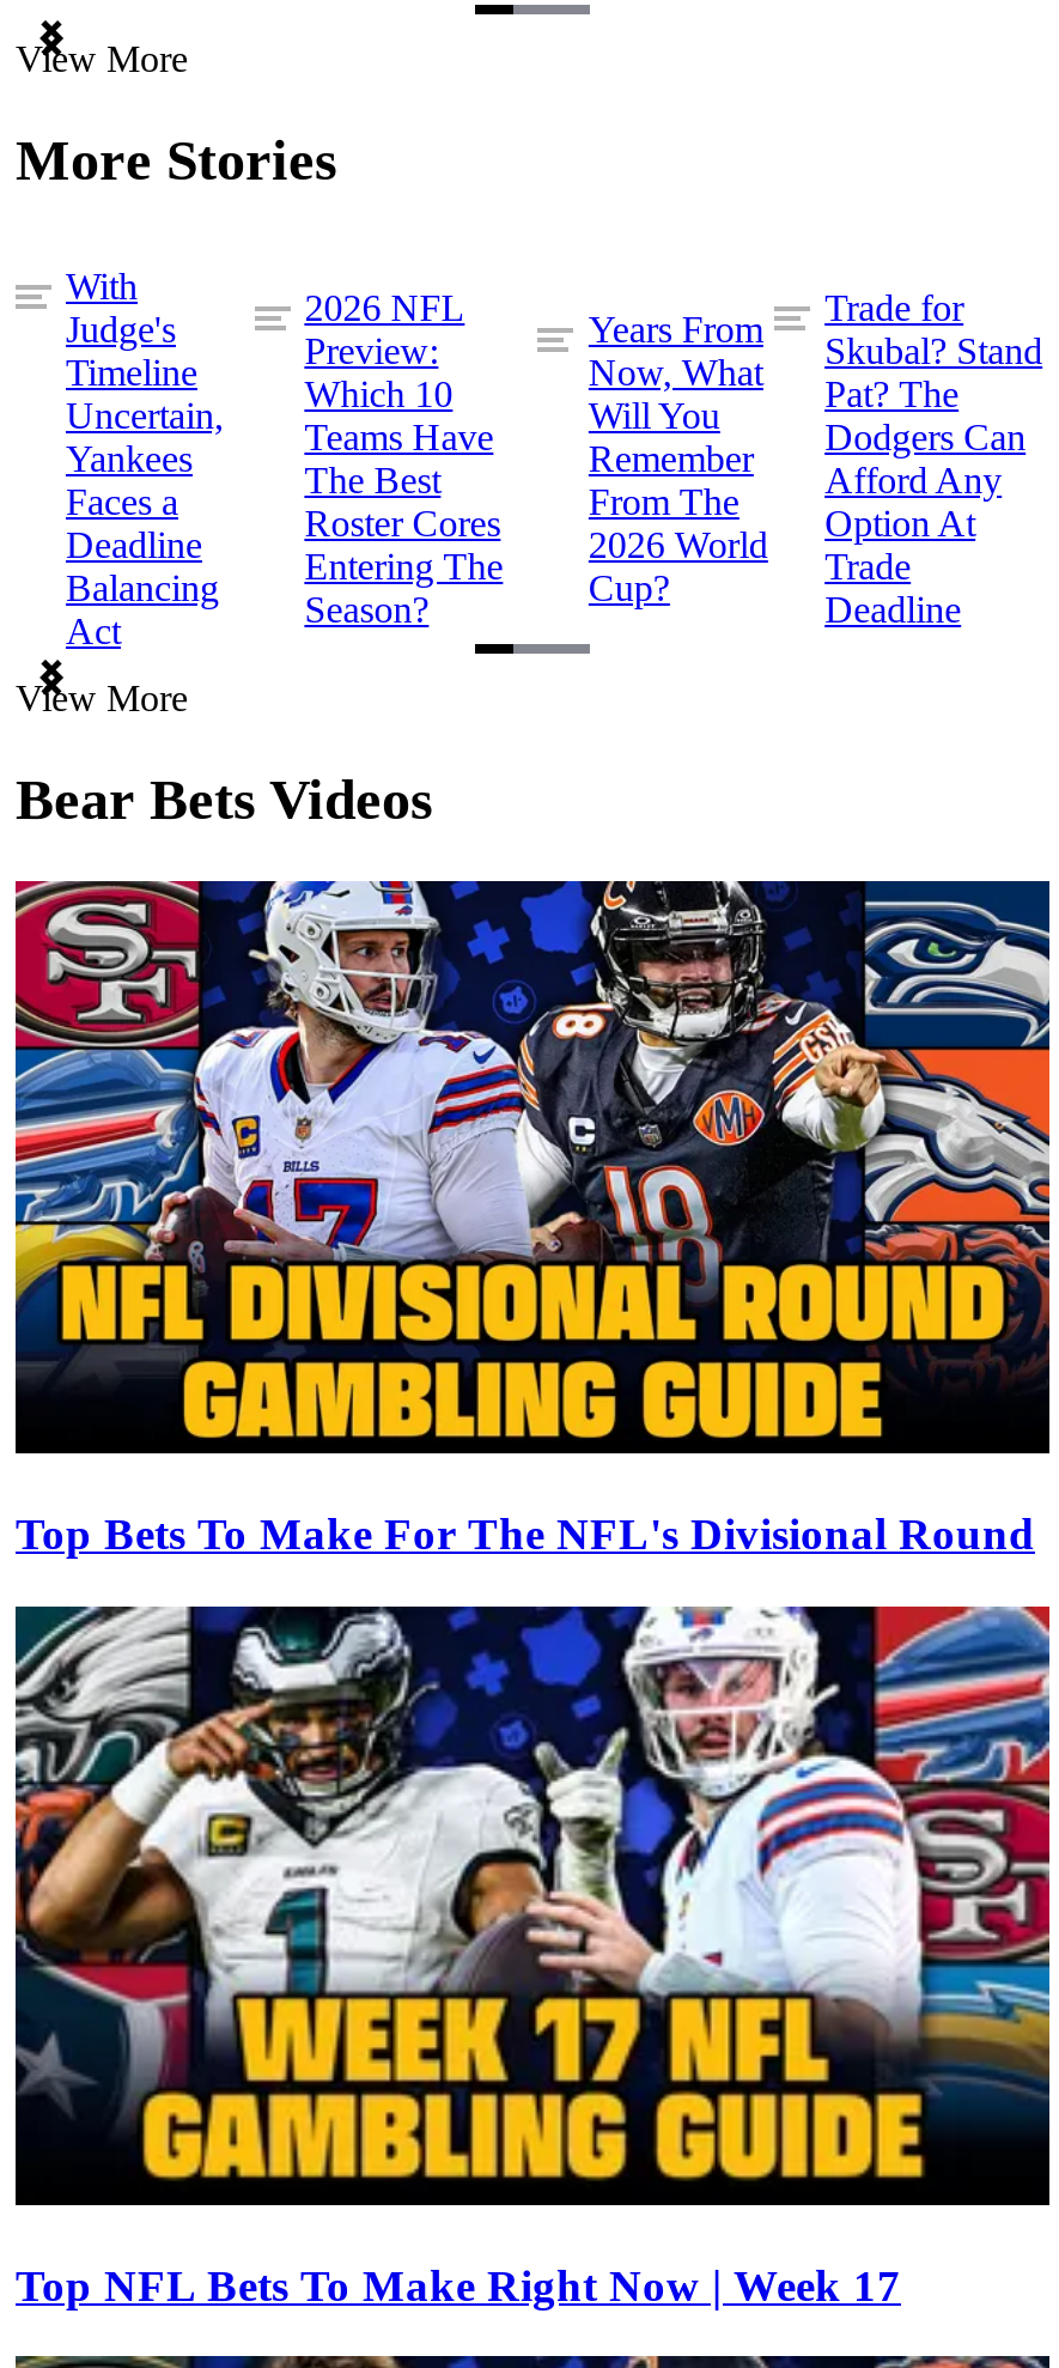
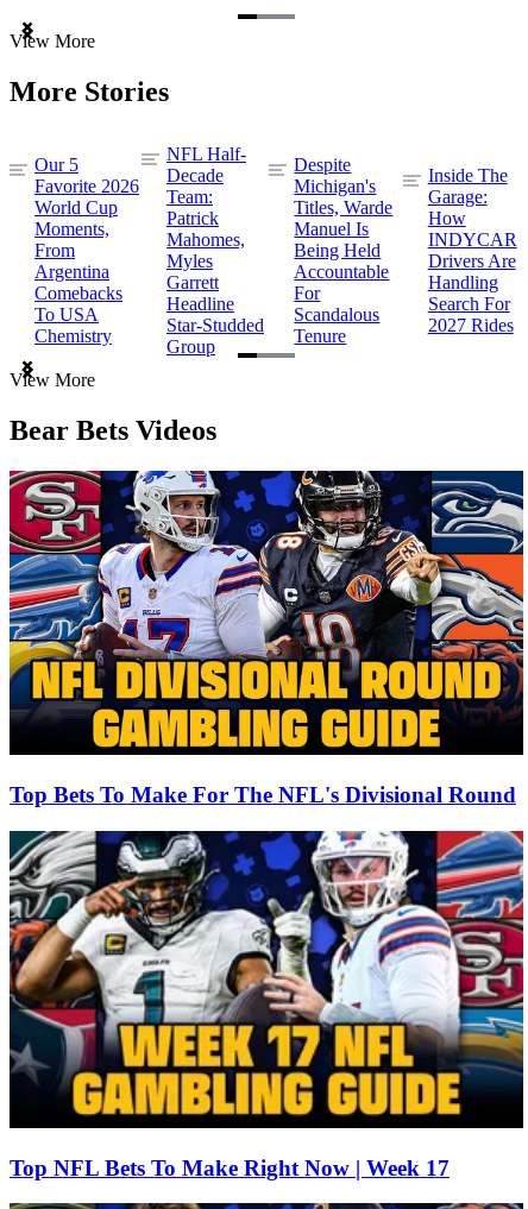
[66,266,224,652] With | Judge's | Timeline | Uncertain, | Yankees | Faces a | Deadline | Balancing | Act -> [34,155,139,346] Our 5 | Favorite 2026 | World Cup | Moments, | From | Argentina | Comebacks | To USA | Chemistry
[304,288,503,630] 2026 NFL | Preview: | Which 10 | Teams Have | The Best | Roster Cores | Entering The | Season? -> [166,144,264,357] NFL Half- | Decade | Team: | Patrick | Mahomes, | Myles | Garrett | Headline | Star-Studded | Group
[825,288,1042,630] Trade for | Skubal? Stand | Pat? The | Dodgers Can | Afford Any | Option At | Trade | Deadline -> [428,165,517,335] Inside The | Garage: | How | INDYCAR | Drivers Are | Handling | Search For | 2027 Rides
[588,309,768,609] Years From | Now, What | Will You | Remember | From The | 2026 World | Cup? -> [294,155,393,346] Despite | Michigan's | Titles, Warde | Manuel Is | Being Held | Accountable | For | Scandalous | Tenure

